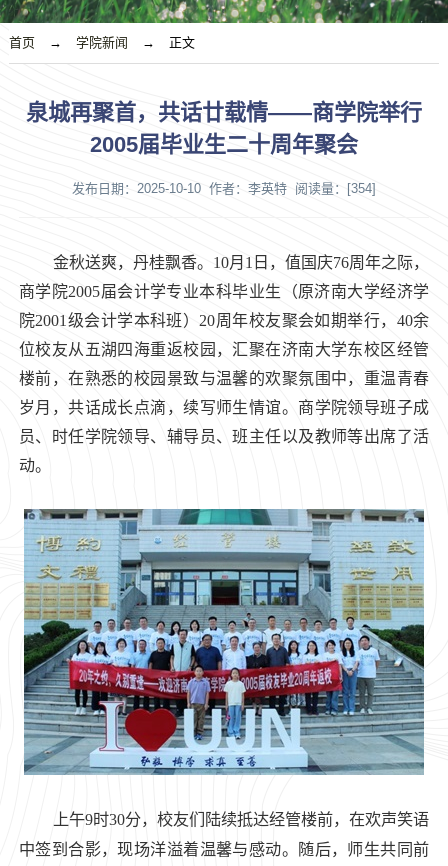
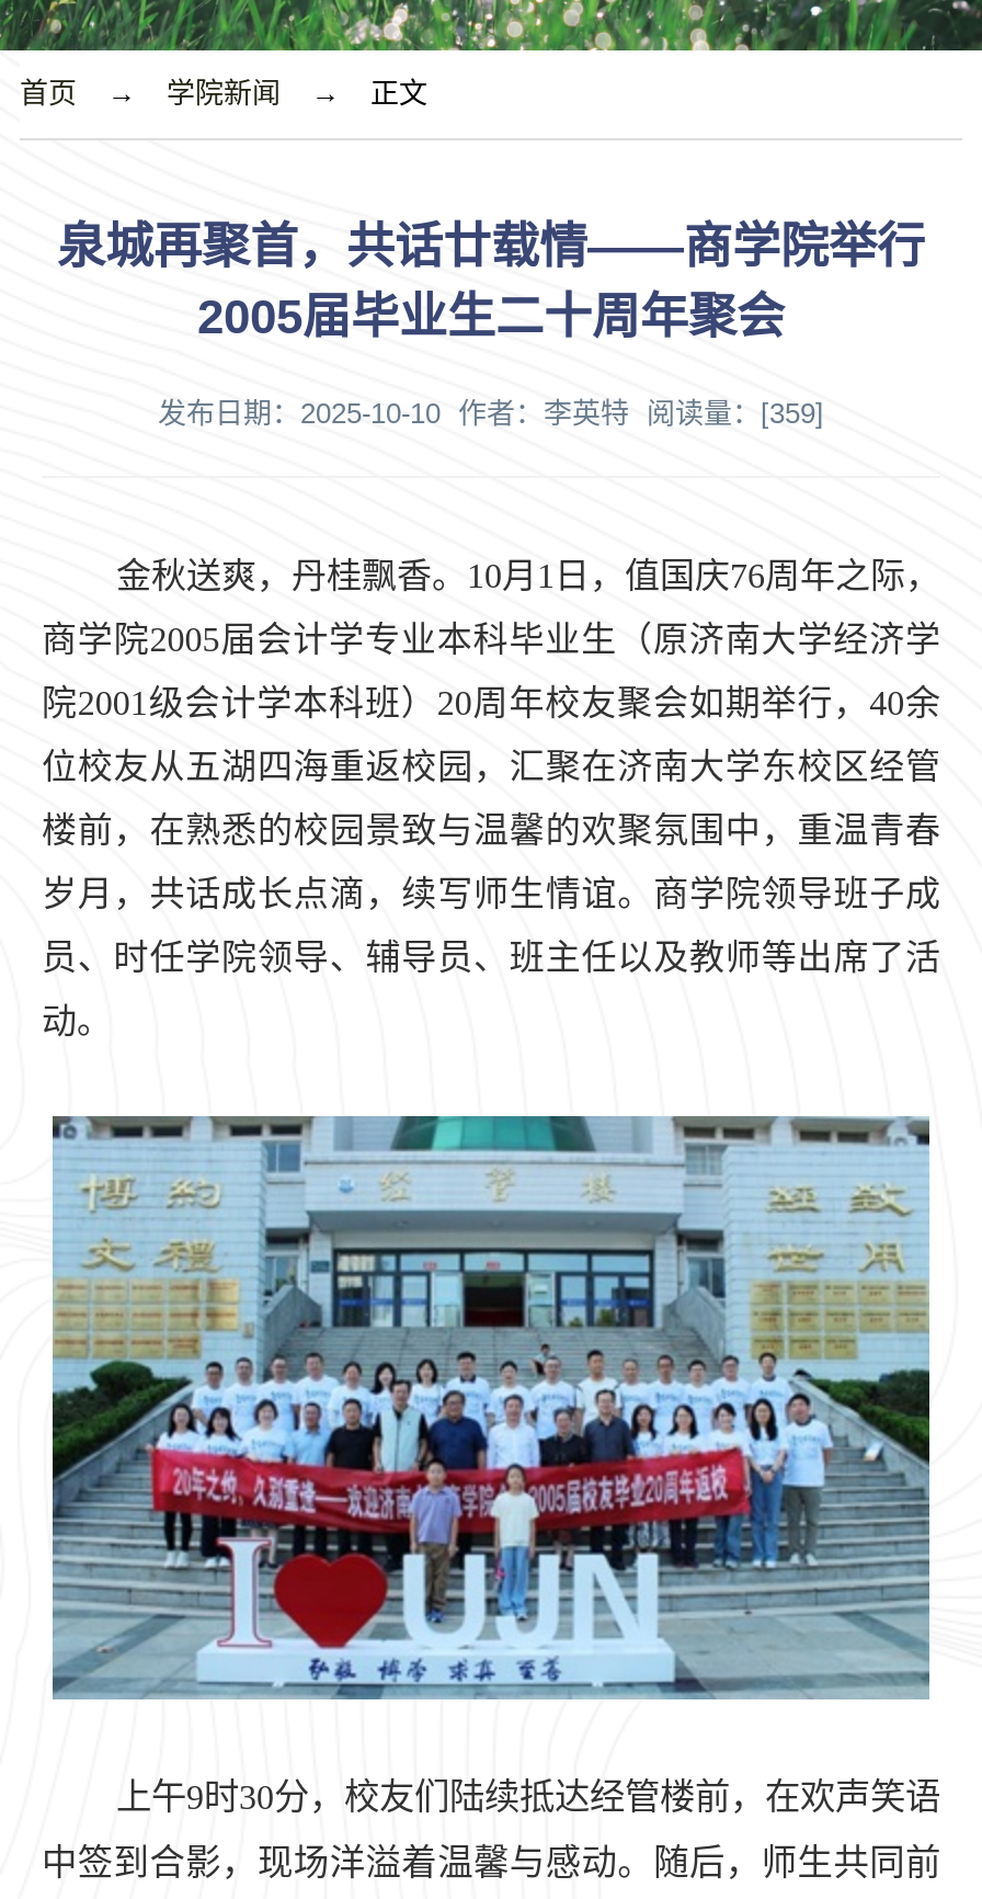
[72,181,376,196] 发布日期：2025-10-10 作者：李英特 阅读量：[354] -> [158,397,824,430] 发布日期：2025-10-10 作者：李英特 阅读量：[359]

